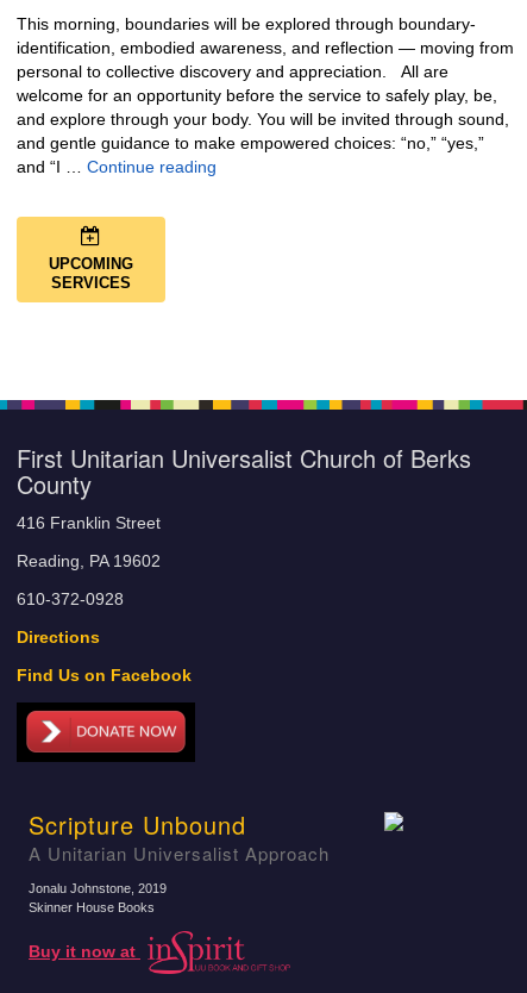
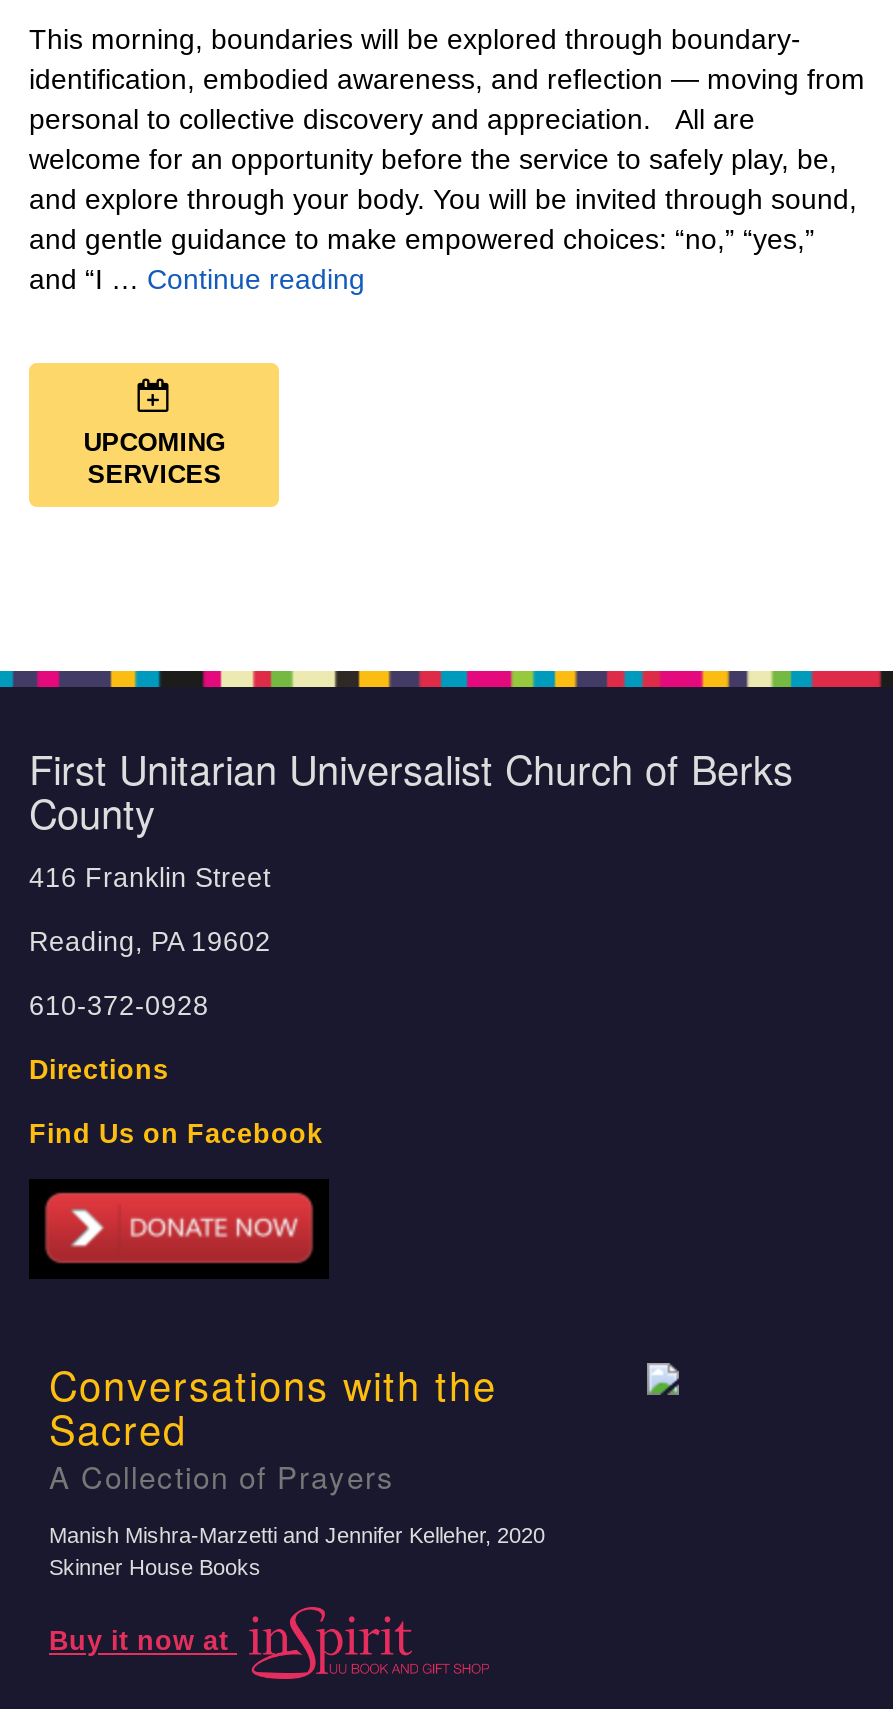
[29,807,330,866] Scripture Unbound | A Unitarian Universalist Approach -> [49,1355,497,1497] Conversations with the | Sacred | A Collection of Prayers
[29,881,167,895] Jonalu Johnstone, 2019 -> [49,1523,545,1547] Manish Mishra-Marzetti and Jennifer Kelleher, 2020

